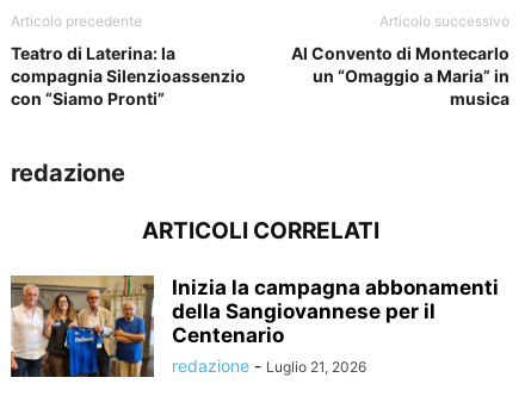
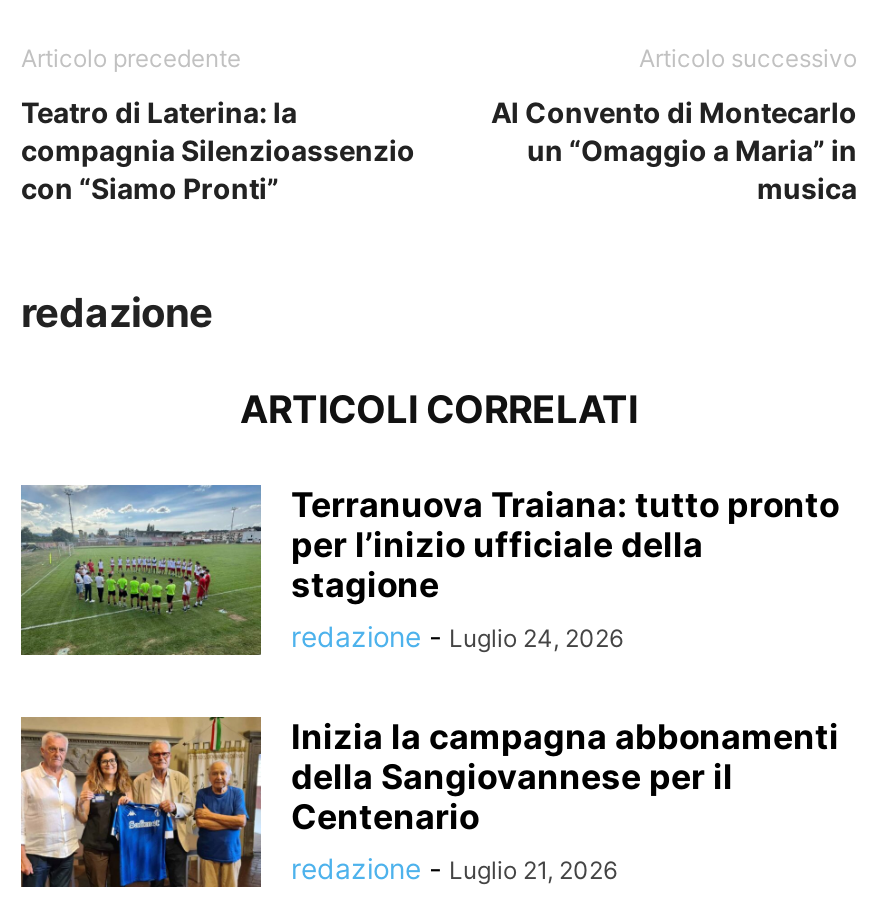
none -> [19,483,839,657] [image] | Terranuova Traiana: tutto pronto | per l’inizio ufficiale della | stagione | redazione - Luglio 24, 2026

